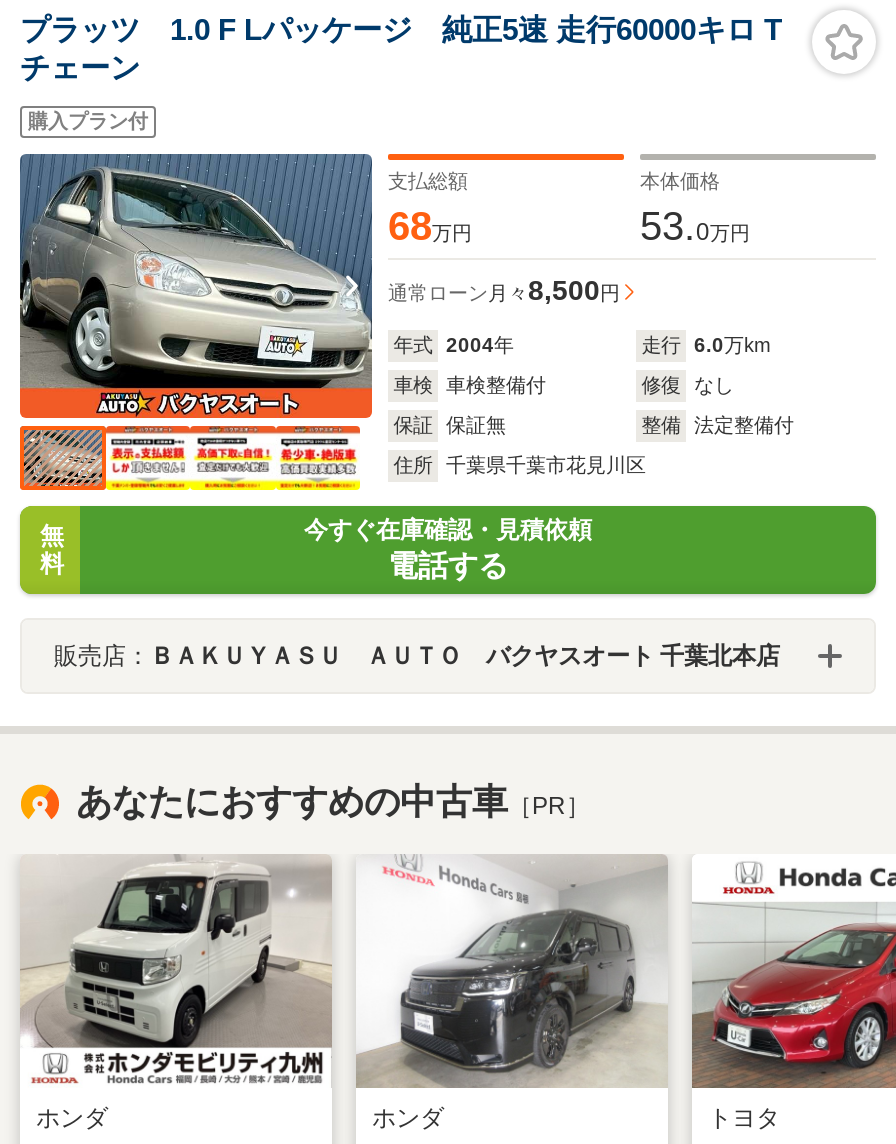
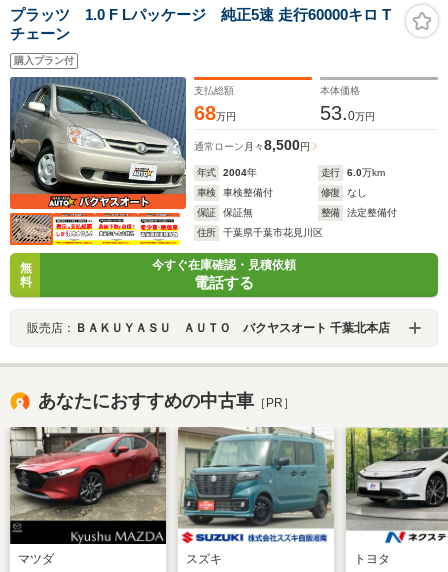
[20,854,332,1132] [image] | ホンダ -> [9,426,167,566] [image] | マツダ
[356,854,668,1132] [image] | ホンダ -> [177,426,335,566] [image] | スズキ
[690,854,890,1090] [image] -> [345,427,445,544] [image]

